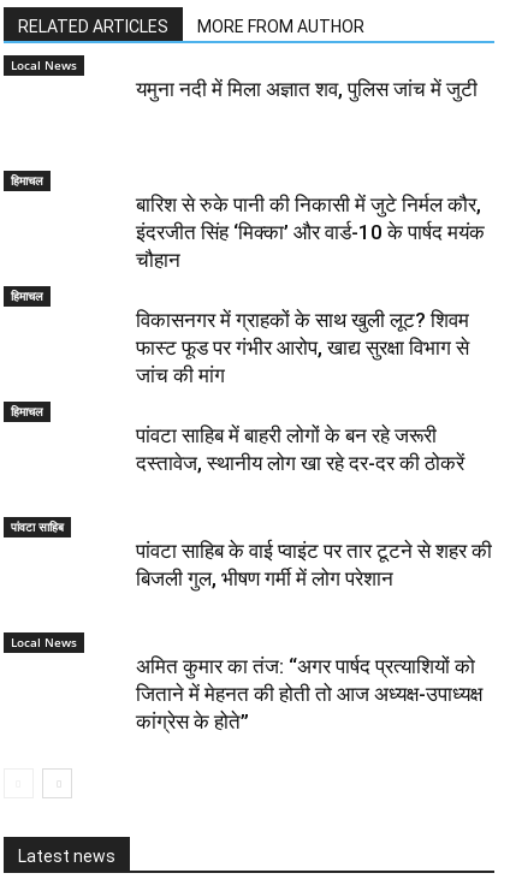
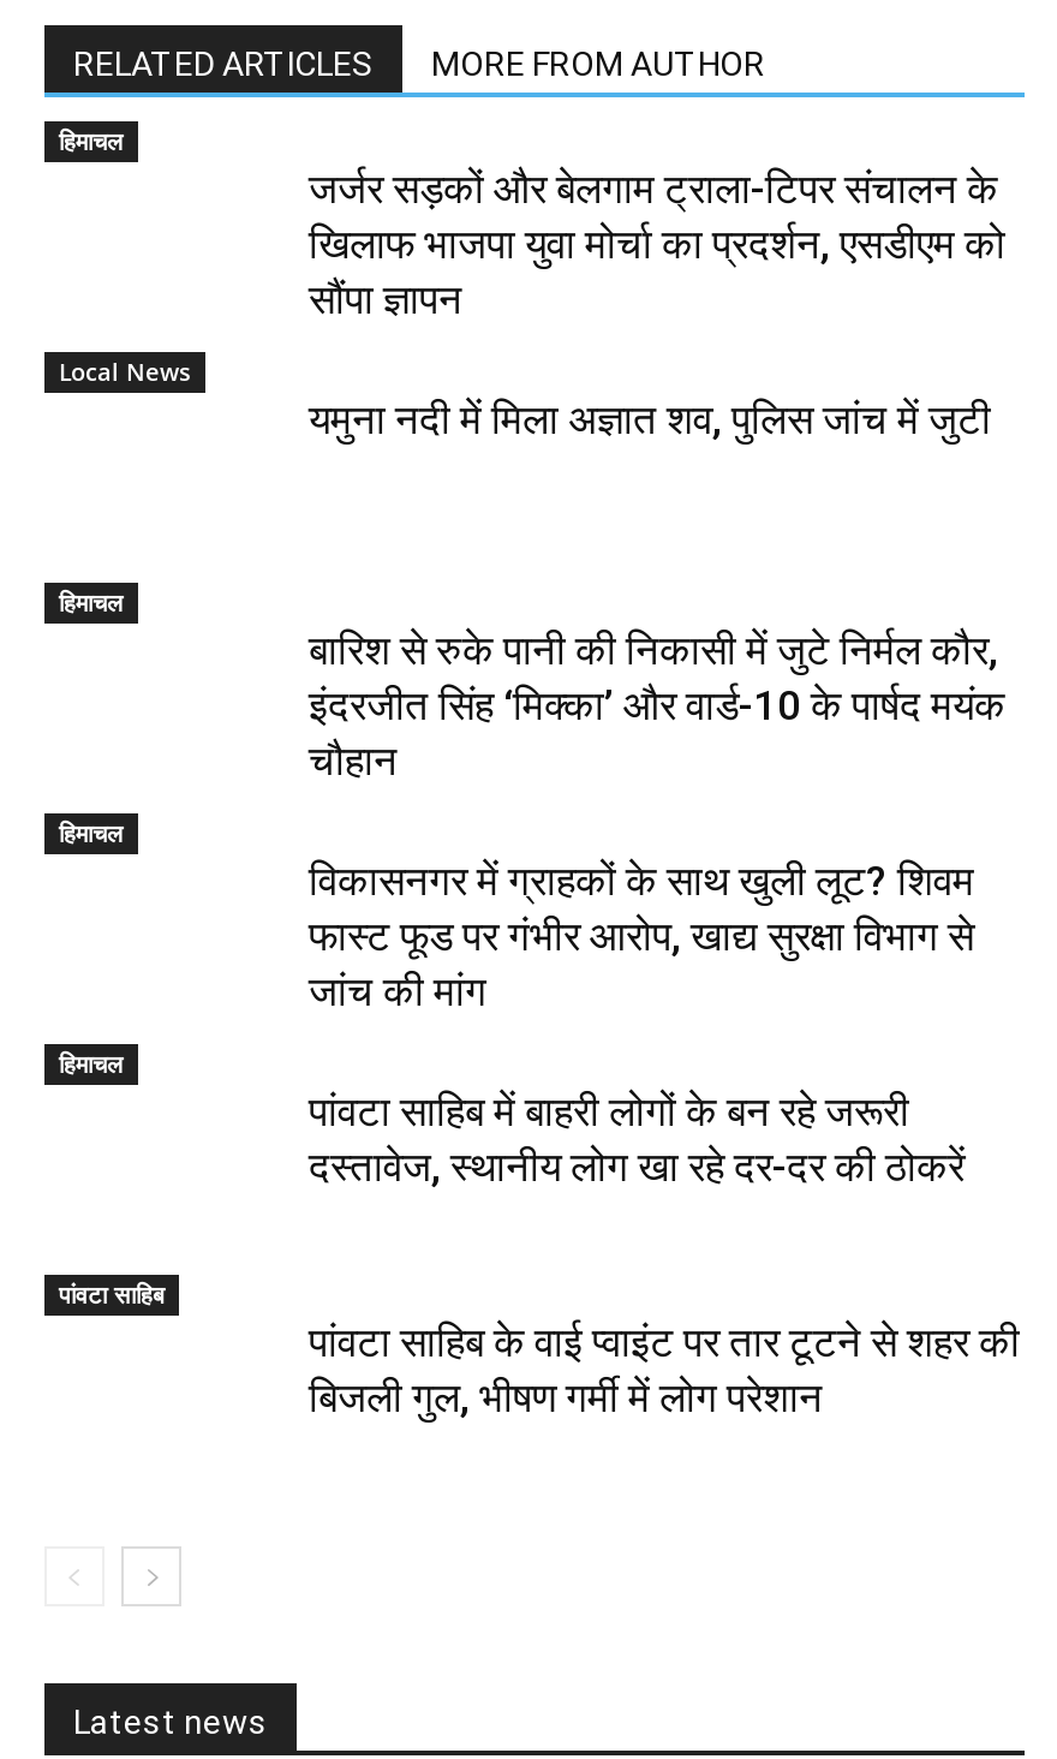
none -> [59,124,1005,323] हिमाचल | जर्जर सड़कों और बेलगाम ट्राला-टिपर संचालन के | खिलाफ भाजपा युवा मोर्चा का प्रदर्शन, एसडीएम को | सौंपा ज्ञापन
moved [11,57,492,590] -> [59,354,1020,1421]: Local News | यमुना नदी में मिला अज्ञात शव, पुलिस जांच में जुटी | हिमाचल | ... | पांवटा साहिब के वाई प्वाइंट पर तार टूटने से शहर की | बिजली गुल, भीषण गर्मी में लोग परेशान
[11,634,482,733] Local News | अमित कुमार का तंज: “अगर पार्षद प्रत्याशियों को | जिताने में मेहनत की होती तो आज अध्यक्ष-उपाध्यक्ष | कांग्रेस के होते” -> none

